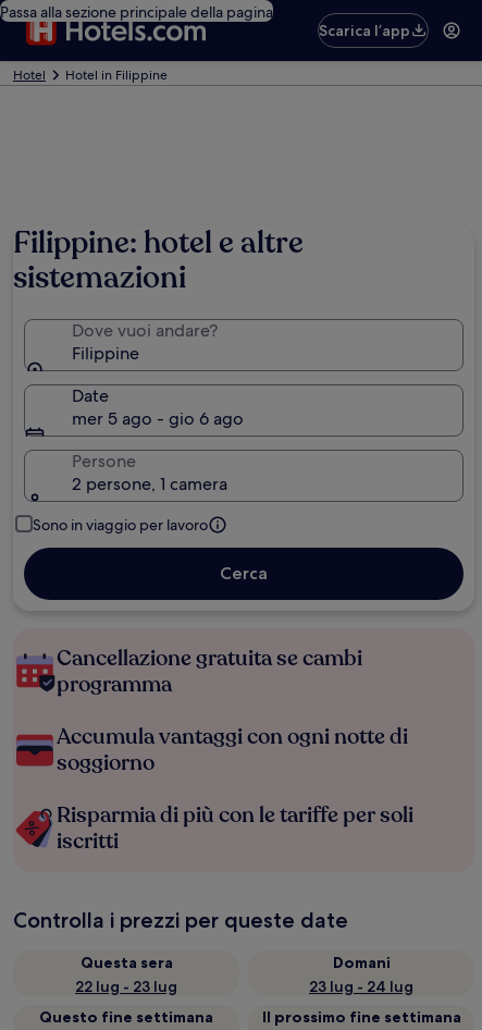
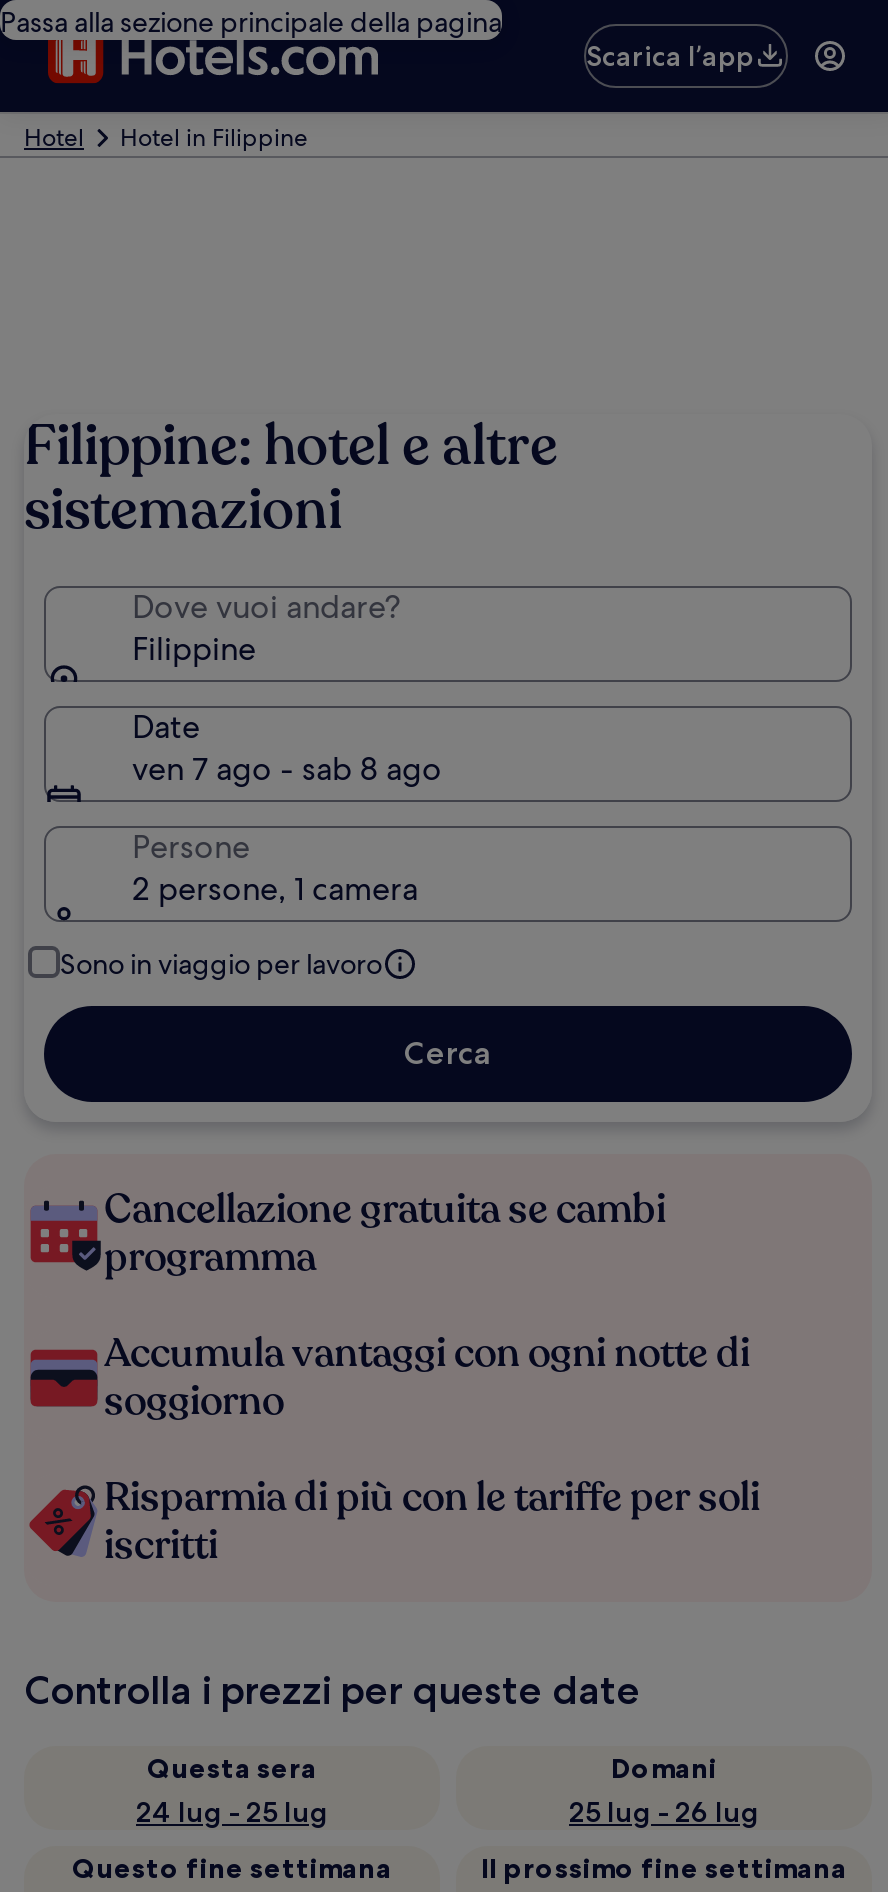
[72,407,244,430] mer 5 ago - gio 6 ago -> [132,748,442,790] ven 7 ago - sab 8 ago
[75,977,177,996] 22 lug - 23 lug -> [136,1794,328,1830] 24 lug - 25 lug
[309,977,413,996] 23 lug - 24 lug -> [569,1794,759,1830] 25 lug - 26 lug

